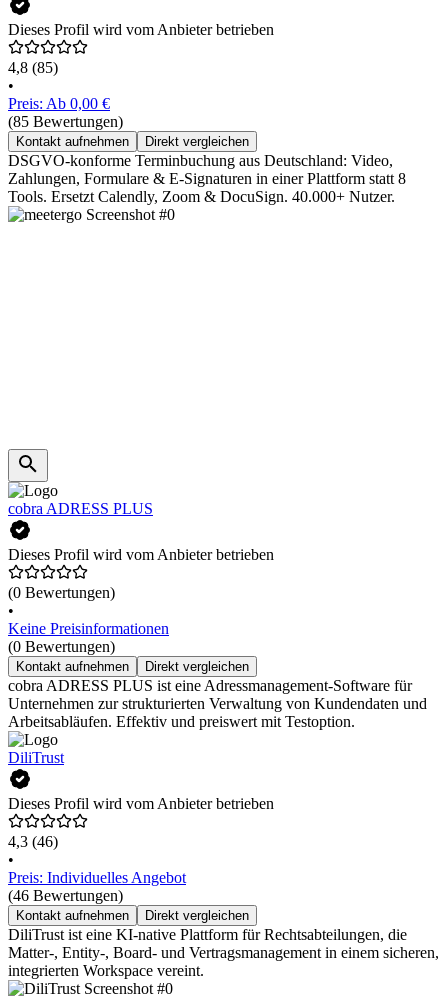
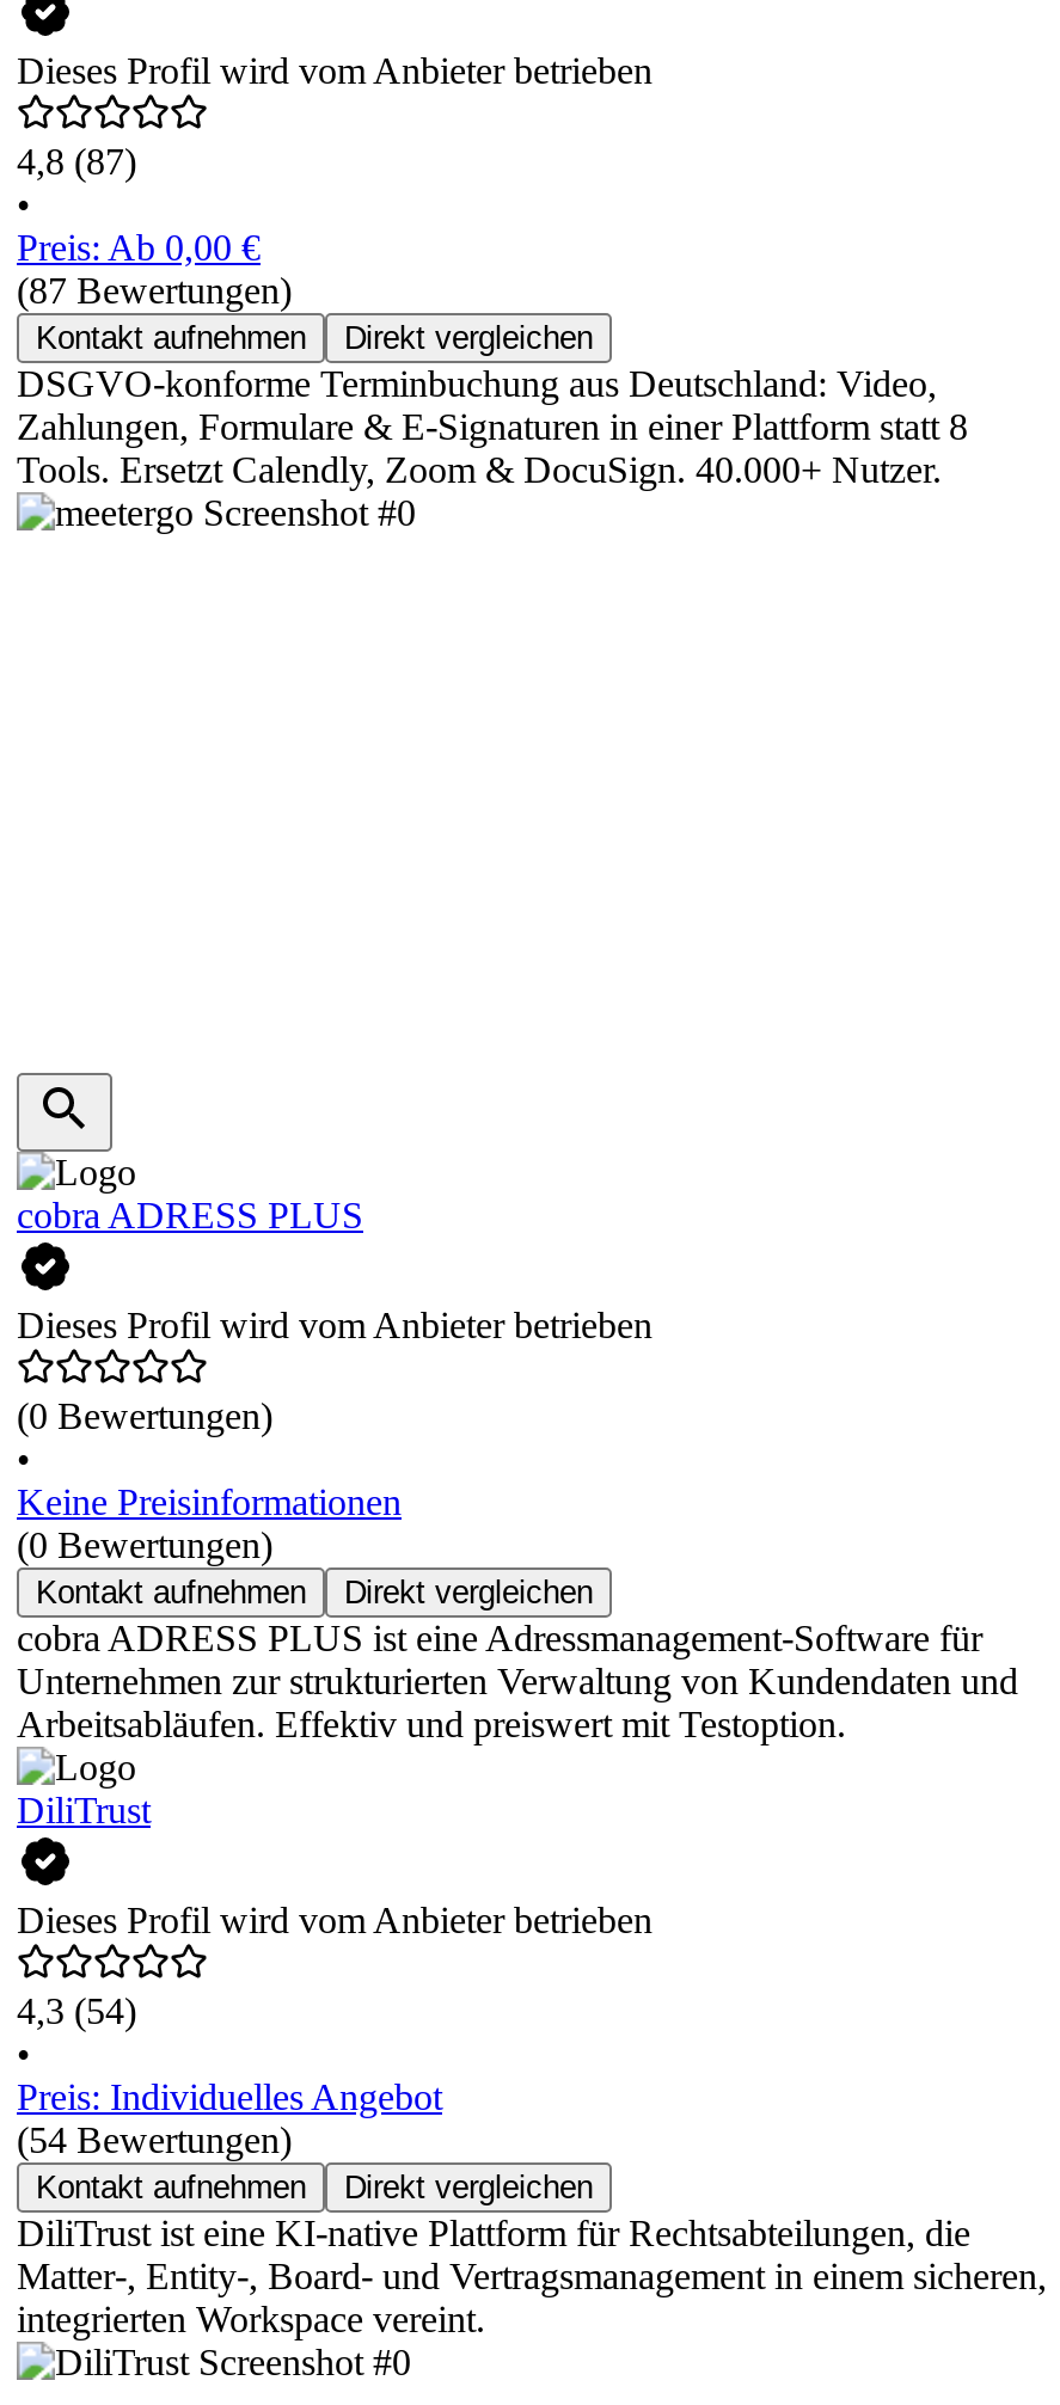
[8,59,58,76] 4,8 (85) -> [17,142,136,182] 4,8 (87)
[8,113,123,130] (85 Bewertungen) -> [17,271,292,311] (87 Bewertungen)
[8,833,58,850] 4,3 (46) -> [17,1991,136,2032] 4,3 (54)
[8,887,123,904] (46 Bewertungen) -> [17,2120,292,2161] (54 Bewertungen)

